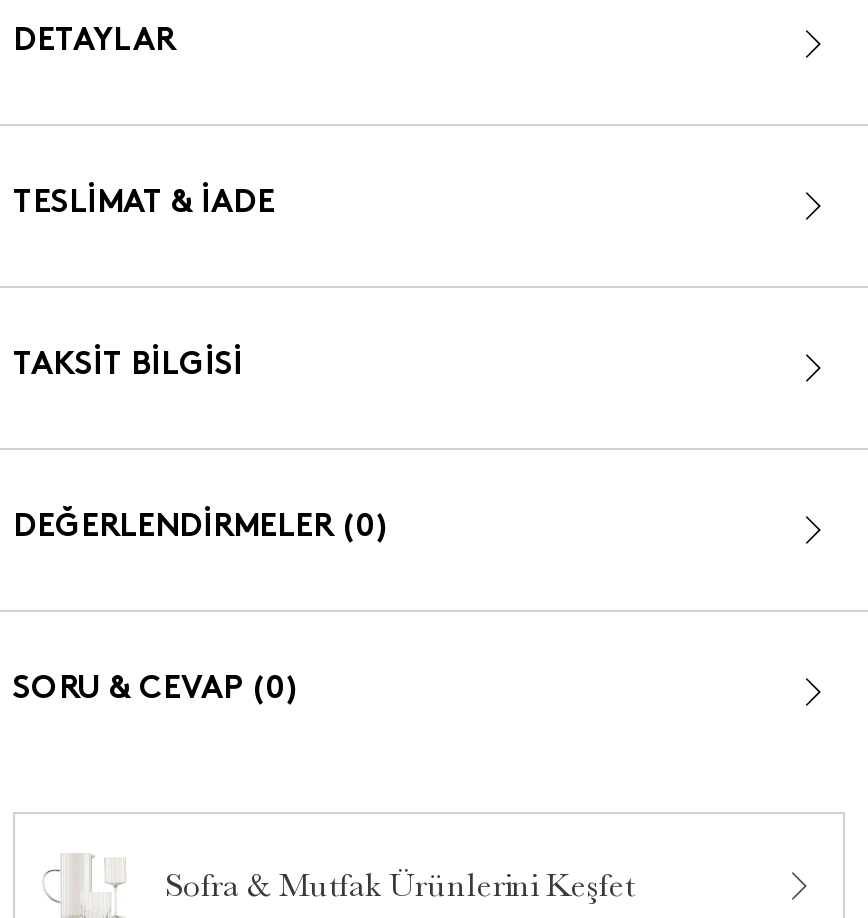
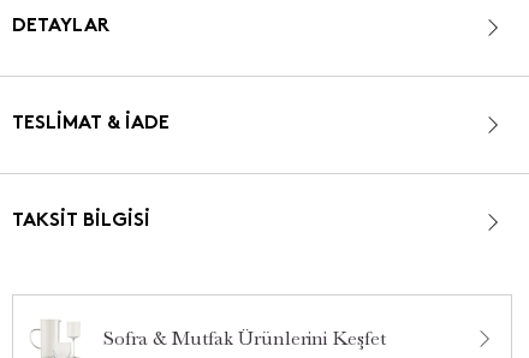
[13,514,389,544] DEĞERLENDİRMELER (0) -> none
[13,676,299,706] SORU & CEVAP (0) -> none

